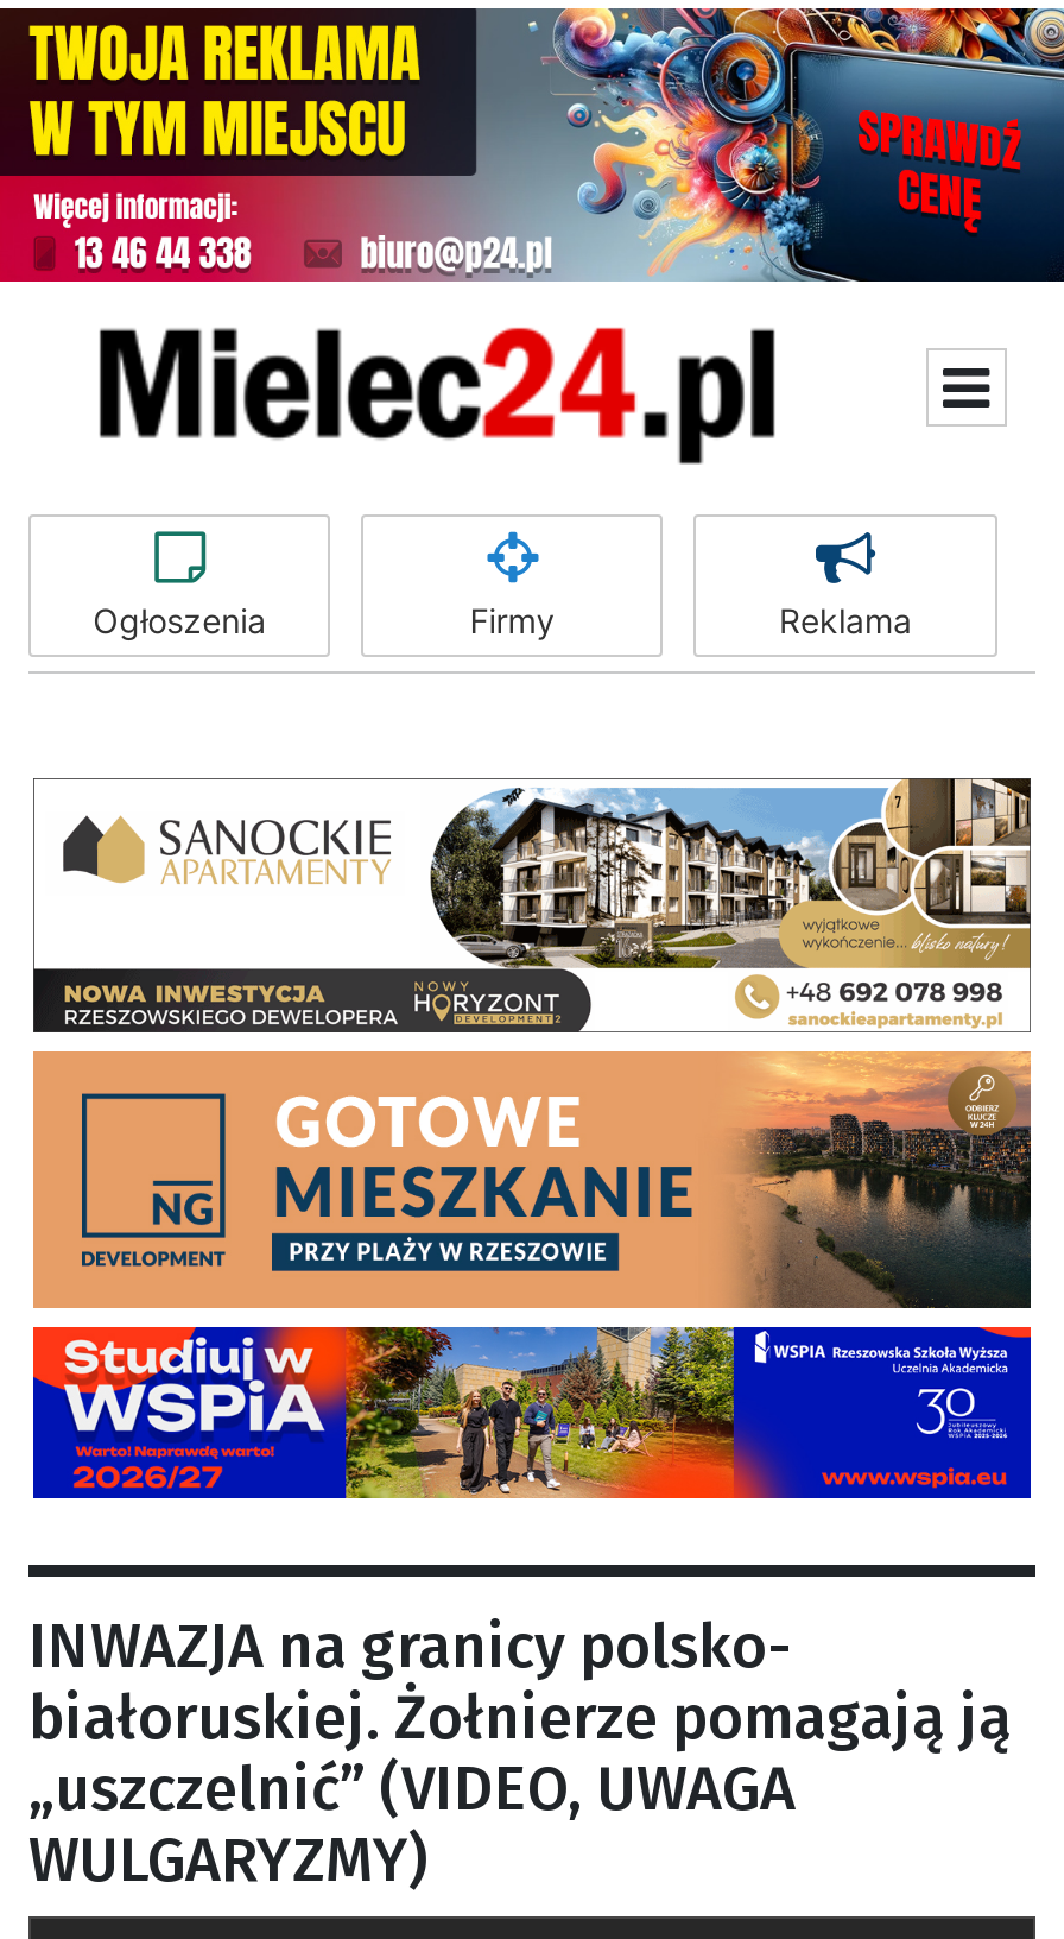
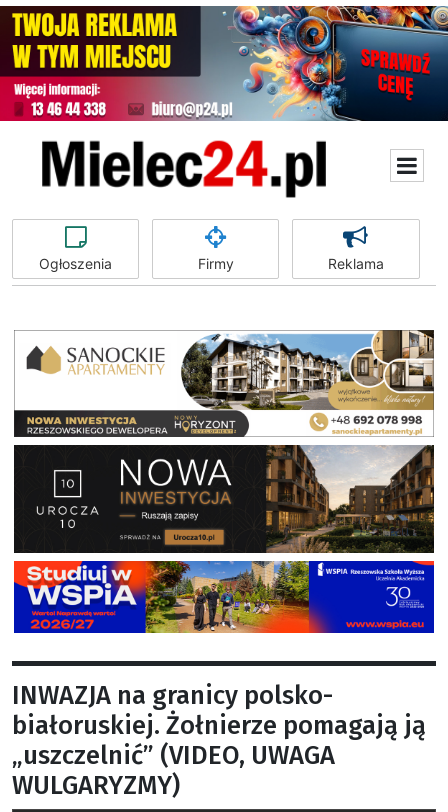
[31,1049,1033,1310] [image] -> [13,444,435,554] [image]

